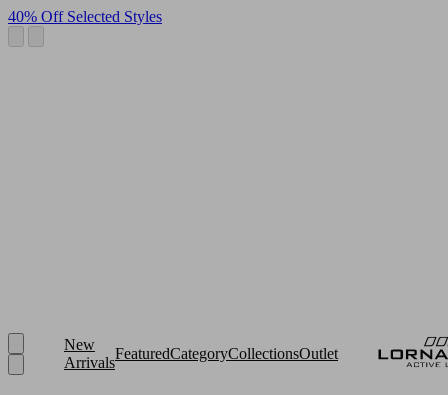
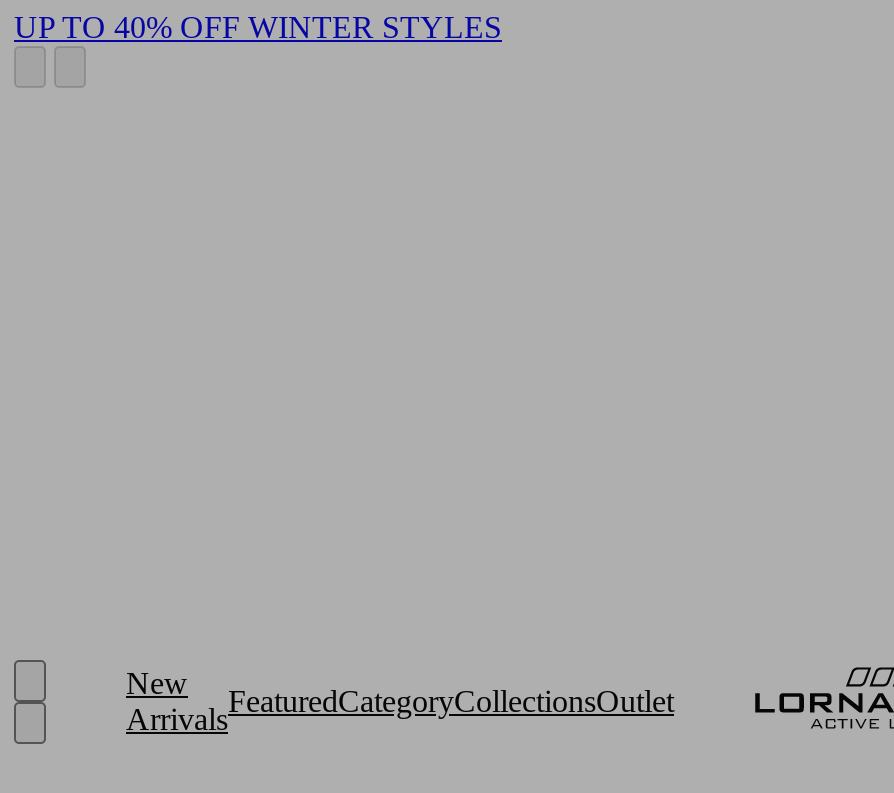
[8,8,162,25] 40% Off Selected Styles -> [14,10,502,44] UP TO 40% OFF WINTER STYLES

